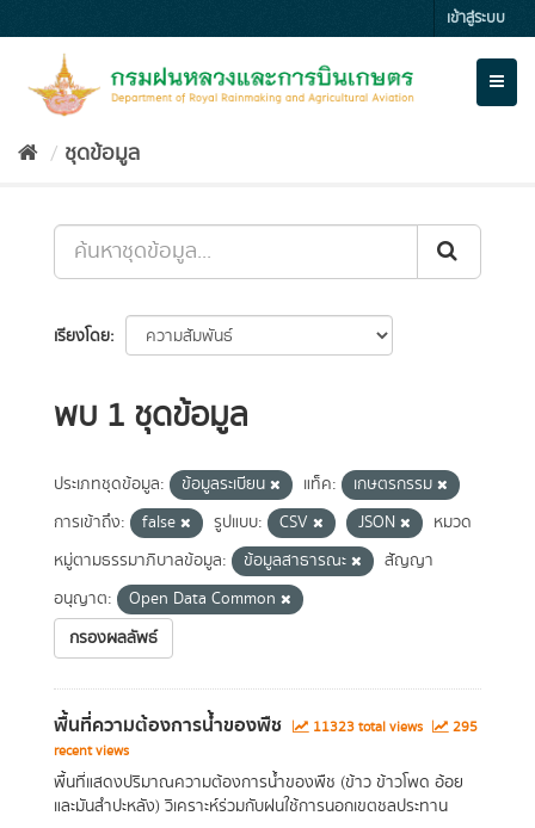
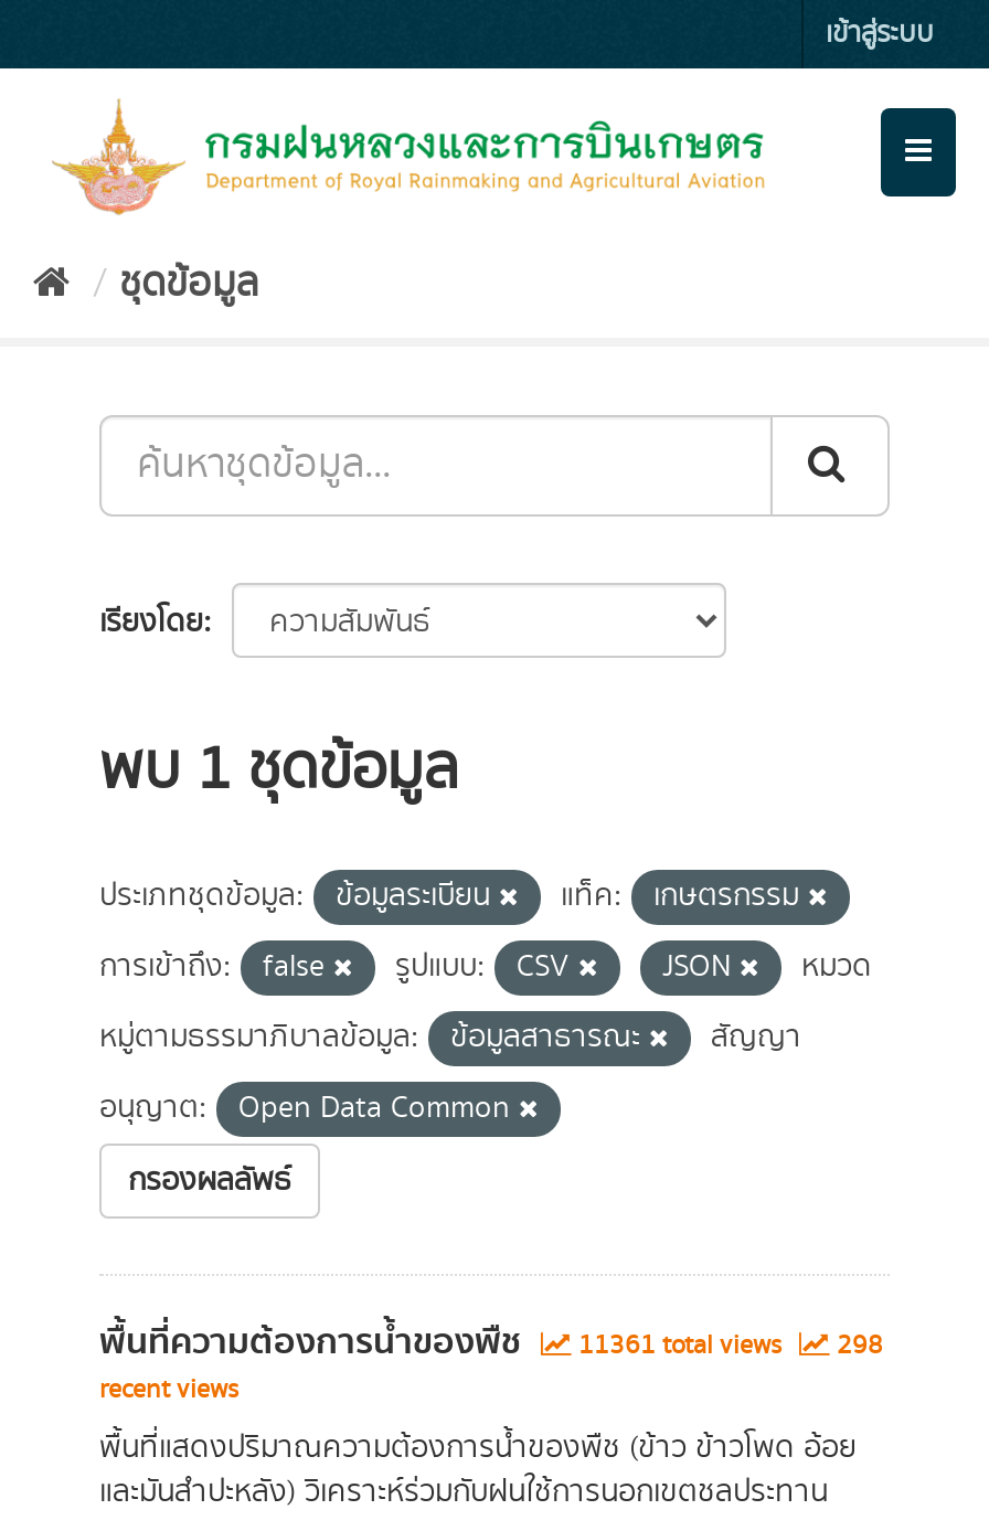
[309,717,426,737] 11323 total views -> [572,1327,788,1364] 11361 total views
[449,717,478,737] 295 -> [830,1327,883,1364] 298

